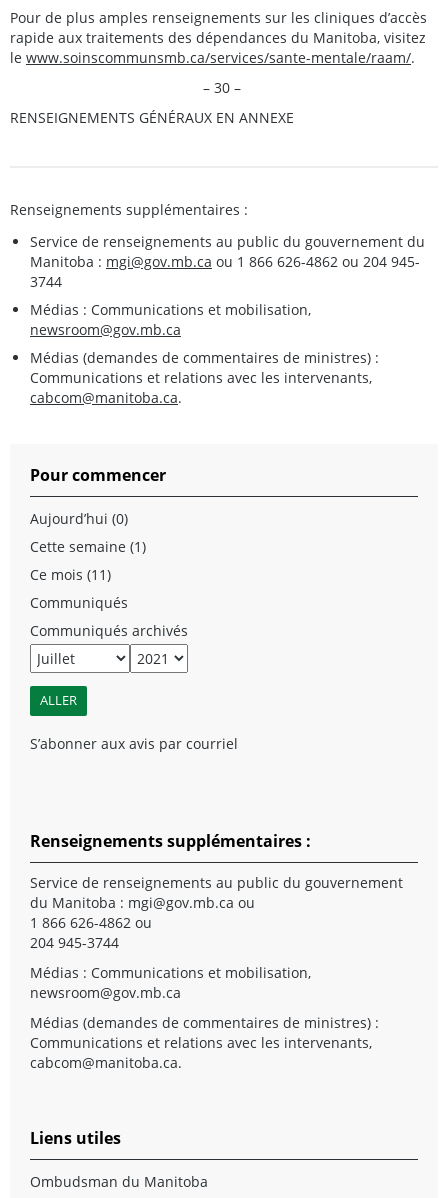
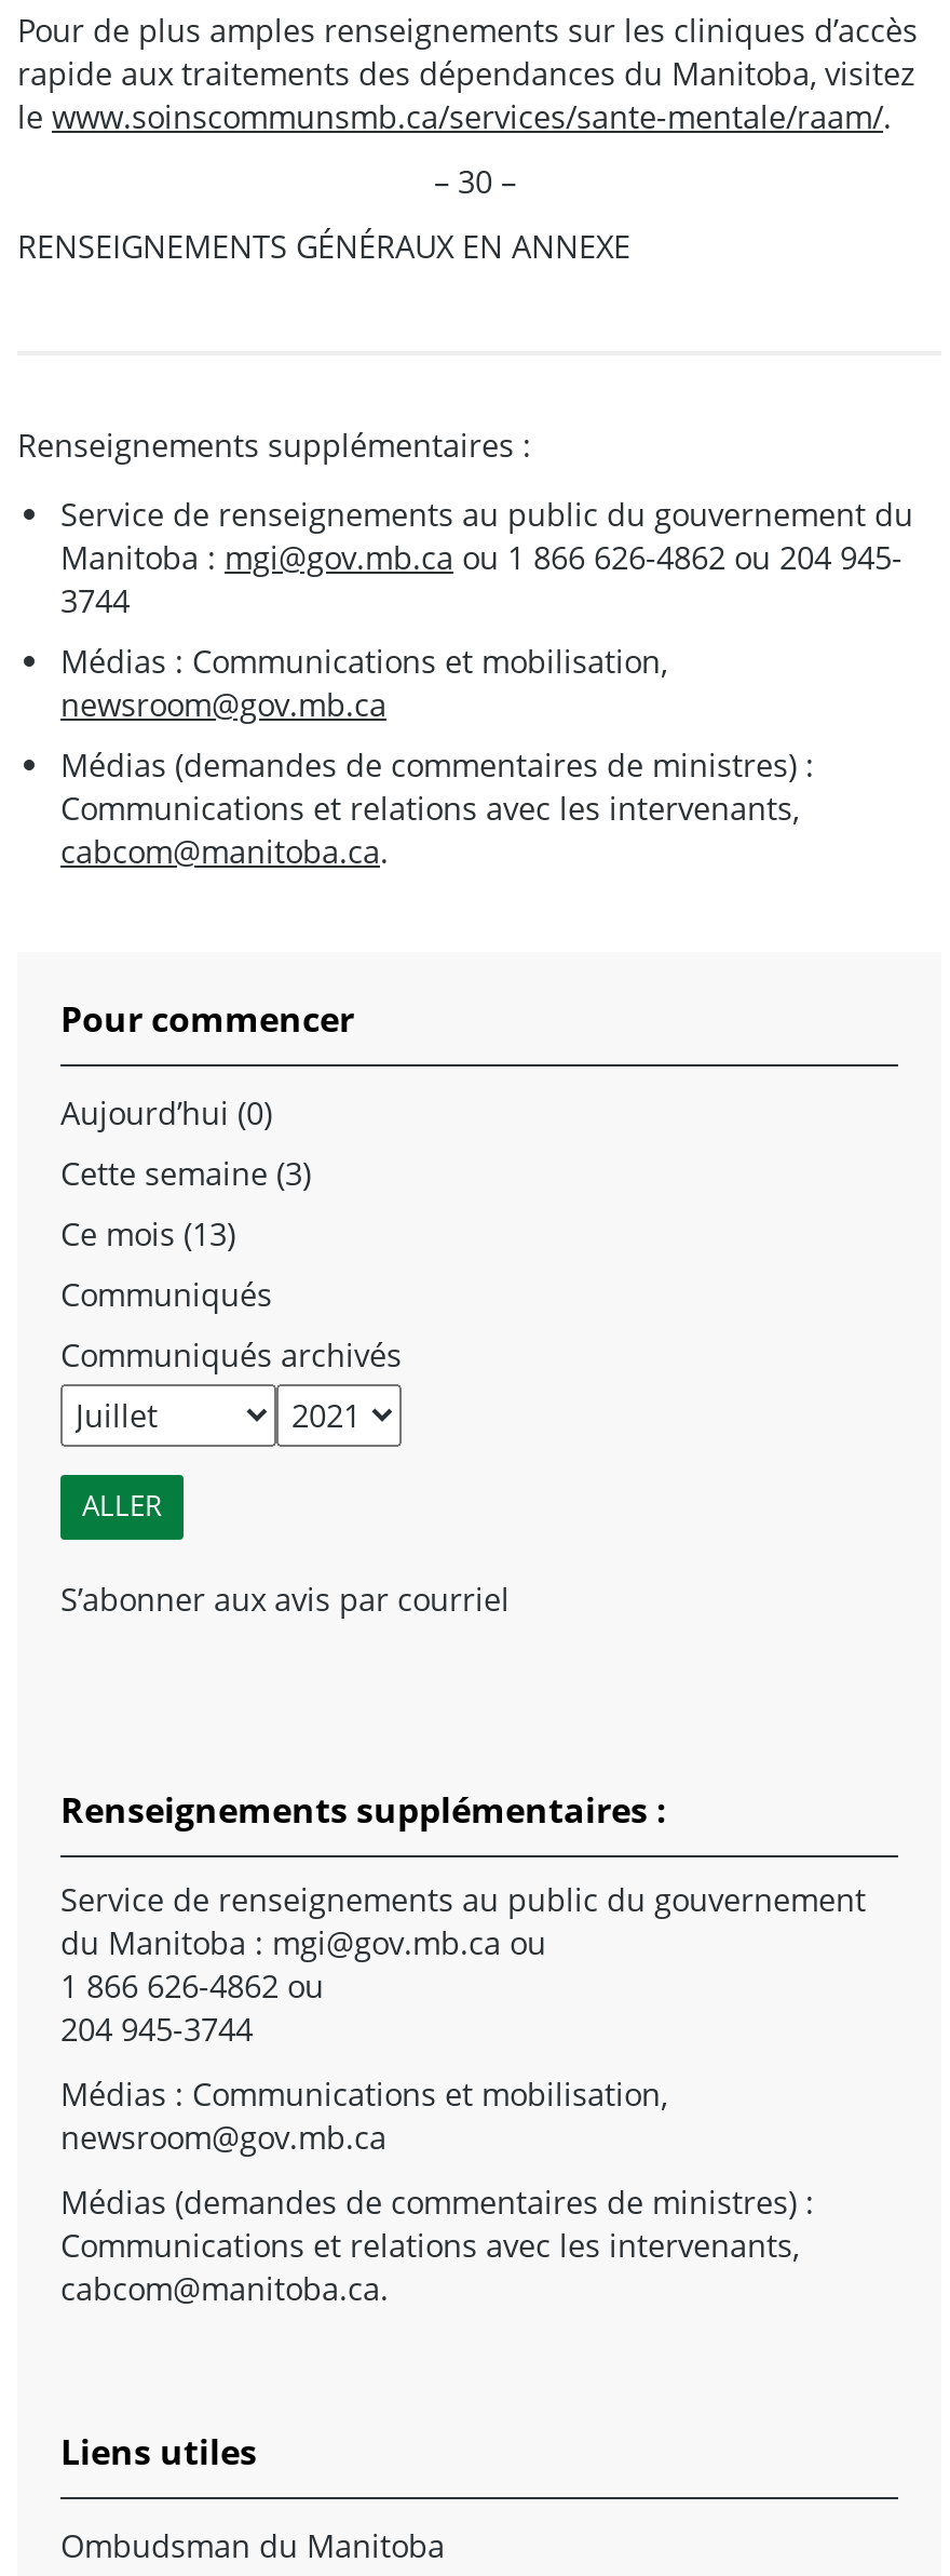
[30,537,146,556] Cette semaine (1) -> [60,1153,311,1194] Cette semaine (3)
[30,565,111,584] Ce mois (11) -> [60,1213,235,1255] Ce mois (13)

